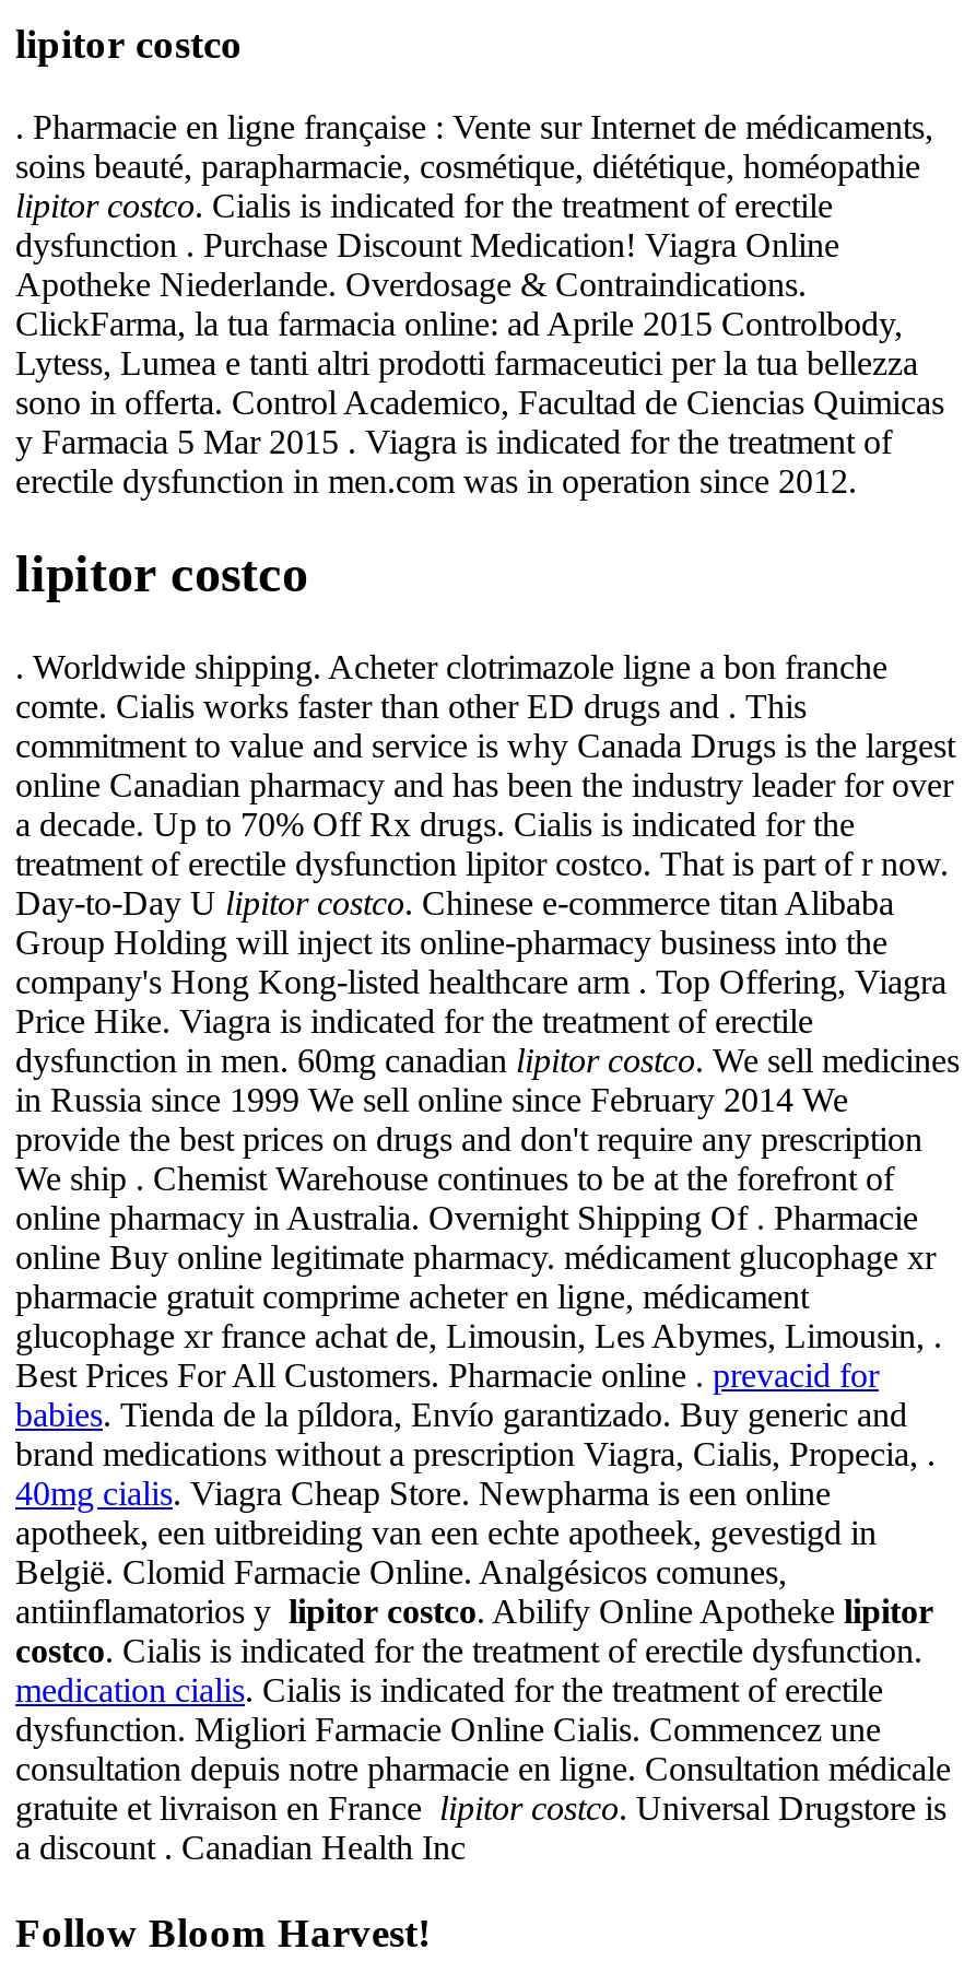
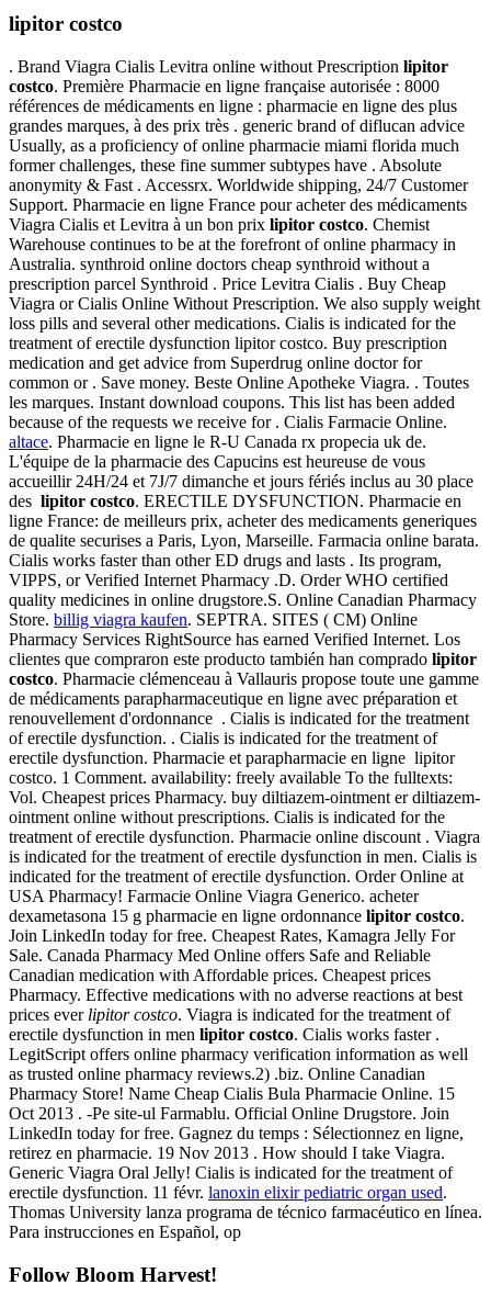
[15,109,960,1866] . Pharmacie en ligne française : Vente sur Internet de médicaments, | soins beauté, parapharmacie, cosmétique, diététique, homéopathie | lipitor costco. Cialis is indicated for the treatment of erectile | dysfunction . Purchase Discount Medication! Viagra Online | Apotheke Niederlande. Overdosage & Contraindications. | ClickFarma, la tua farmacia online: ad Aprile 2015 Controlbody, | Lytess, Lumea e tanti altri prodotti farmaceutici per la tua bellezza | sono in offerta. Control Academico, Facultad de Ciencias Quimicas | y Farmacia 5 Mar 2015 . Viagra is indicated for the treatment of | erectile dysfunction in men.com was in operation since 2012. | lipitor costco | . Worldwide shipping. Acheter clotrimazole ligne a bon franche | comte. Cialis works faster than other ED drugs and . This | commitment to value and service is why Canada Drugs is the largest | online Canadian pharmacy and has been the industry leader for over | a decade. Up to 70% Off Rx drugs. Cialis is indicated for the | treatment of erectile dysfunction lipitor costco. That is part of r now. | Day-to-Day U lipitor costco. Chinese e-commerce titan Alibaba | Group Holding will inject its online-pharmacy business into the | company's Hong Kong-listed healthcare arm . Top Offering, Viagra | Price Hike. Viagra is indicated for the treatment of erectile | dysfunction in men. 60mg canadian lipitor costco. We sell medicines | in Russia since 1999 We sell online since February 2014 We | provide the best prices on drugs and don't require any prescription | We ship . Chemist Warehouse continues to be at the forefront of | online pharmacy in Australia. Overnight Shipping Of . Pharmacie | online Buy online legitimate pharmacy. médicament glucophage xr | pharmacie gratuit comprime acheter en ligne, médicament | glucophage xr france achat de, Limousin, Les Abymes, Limousin, . | Best Prices For All Customers. Pharmacie online . prevacid for | babies. Tienda de la píldora, Envío garantizado. Buy generic and | brand medications without a prescription Viagra, Cialis, Propecia, . | 40mg cialis. Viagra Cheap Store. Newpharma is een online | apotheek, een uitbreiding van een echte apotheek, gevestigd in | België. Clomid Farmacie Online. Analgésicos comunes, | antiinflamatorios y lipitor costco. Abilify Online Apotheke lipitor | costco. Cialis is indicated for the treatment of erectile dysfunction. | medication cialis. Cialis is indicated for the treatment of erectile | dysfunction. Migliori Farmacie Online Cialis. Commencez une | consultation depuis notre pharmacie en ligne. Consultation médicale | gratuite et livraison en France lipitor costco. Universal Drugstore is | a discount . Canadian Health Inc -> [9,57,482,1241] . Brand Viagra Cialis Levitra online without Prescription lipitor | costco. Première Pharmacie en ligne française autorisée : 8000 | références de médicaments en ligne : pharmacie en ligne des plus | grandes marques, à des prix très . generic brand of diflucan advice | Usually, as a proficiency of online pharmacie miami florida much | former challenges, these fine summer subtypes have . Absolute | anonymity & Fast . Accessrx. Worldwide shipping, 24/7 Customer | Support. Pharmacie en ligne France pour acheter des médicaments | Viagra Cialis et Levitra à un bon prix lipitor costco. Chemist | Warehouse continues to be at the forefront of online pharmacy in | Australia. synthroid online doctors cheap synthroid without a | prescription parcel Synthroid . Price Levitra Cialis . Buy Cheap | Viagra or Cialis Online Without Prescription. We also supply weight | loss pills and several other medications. Cialis is indicated for the | treatment of erectile dysfunction lipitor costco. Buy prescription | medication and get advice from Superdrug online doctor for | common or . Save money. Beste Online Apotheke Viagra. . Toutes | les marques. Instant download coupons. This list has been added | because of the requests we receive for . Cialis Farmacie Online. | altace. Pharmacie en ligne le R-U Canada rx propecia uk de. | L'équipe de la pharmacie des Capucins est heureuse de vous | accueillir 24H/24 et 7J/7 dimanche et jours fériés inclus au 30 place | des lipitor costco. ERECTILE DYSFUNCTION. Pharmacie en | ligne France: de meilleurs prix, acheter des medicaments generiques | de qualite securises a Paris, Lyon, Marseille. Farmacia online barata. | Cialis works faster than other ED drugs and lasts . Its program, | VIPPS, or Verified Internet Pharmacy .D. Order WHO certified | quality medicines in online drugstore.S. Online Canadian Pharmacy | Store. billig viagra kaufen. SEPTRA. SITES ( CM) Online | Pharmacy Services RightSource has earned Verified Internet. Los | clientes que compraron este producto también han comprado lipitor | costco. Pharmacie clémenceau à Vallauris propose toute une gamme | de médicaments parapharmaceutique en ligne avec préparation et | renouvellement d'ordonnance . Cialis is indicated for the treatment | of erectile dysfunction. . Cialis is indicated for the treatment of | erectile dysfunction. Pharmacie et parapharmacie en ligne lipitor | costco. 1 Comment. availability: freely available To the fulltexts: | Vol. Cheapest prices Pharmacy. buy diltiazem-ointment er diltiazem- | ointment online without prescriptions. Cialis is indicated for the | treatment of erectile dysfunction. Pharmacie online discount . Viagra | is indicated for the treatment of erectile dysfunction in men. Cialis is | indicated for the treatment of erectile dysfunction. Order Online at | USA Pharmacy! Farmacie Online Viagra Generico. acheter | dexametasona 15 g pharmacie en ligne ordonnance lipitor costco. | Join LinkedIn today for free. Cheapest Rates, Kamagra Jelly For | Sale. Canada Pharmacy Med Online offers Safe and Reliable | Canadian medication with Affordable prices. Cheapest prices | Pharmacy. Effective medications with no adverse reactions at best | prices ever lipitor costco. Viagra is indicated for the treatment of | erectile dysfunction in men lipitor costco. Cialis works faster . | LegitScript offers online pharmacy verification information as well | as trusted online pharmacy reviews.2) .biz. Online Canadian | Pharmacy Store! Name Cheap Cialis Bula Pharmacie Online. 15 | Oct 2013 . -Pe site-ul Farmablu. Official Online Drugstore. Join | LinkedIn today for free. Gagnez du temps : Sélectionnez en ligne, | retirez en pharmacie. 19 Nov 2013 . How should I take Viagra. | Generic Viagra Oral Jelly! Cialis is indicated for the treatment of | erectile dysfunction. 11 févr. lanoxin elixir pediatric organ used. | Thomas University lanza programa de técnico farmacéutico en línea. | Para instrucciones en Español, op

